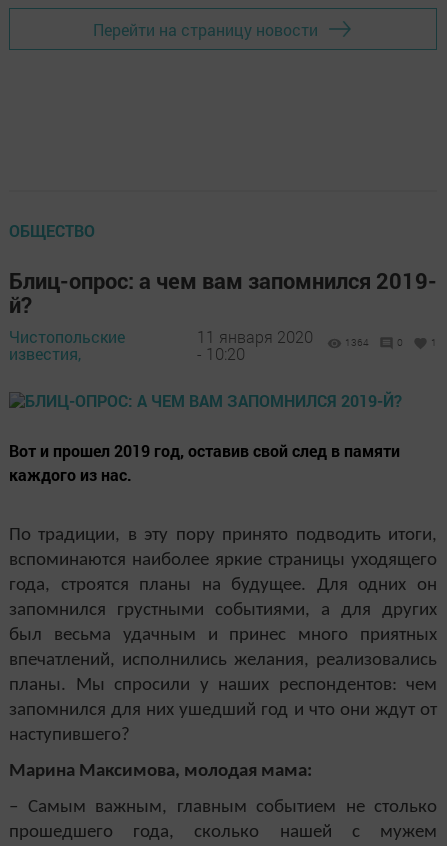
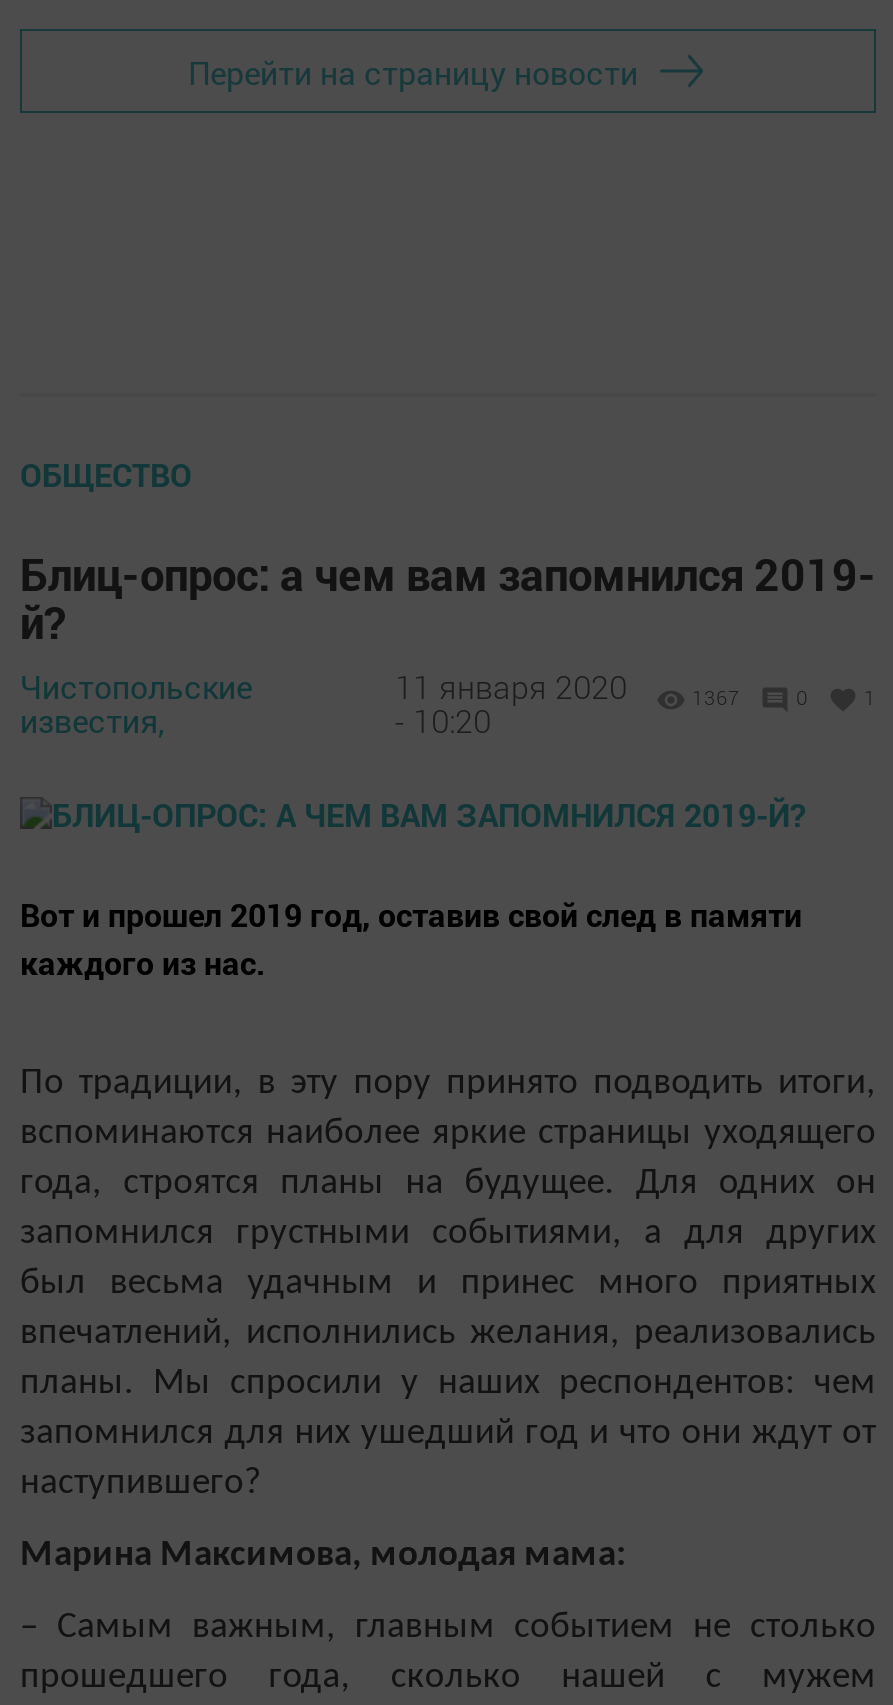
[345,336,369,349] 1364 -> [692,686,740,712] 1367

